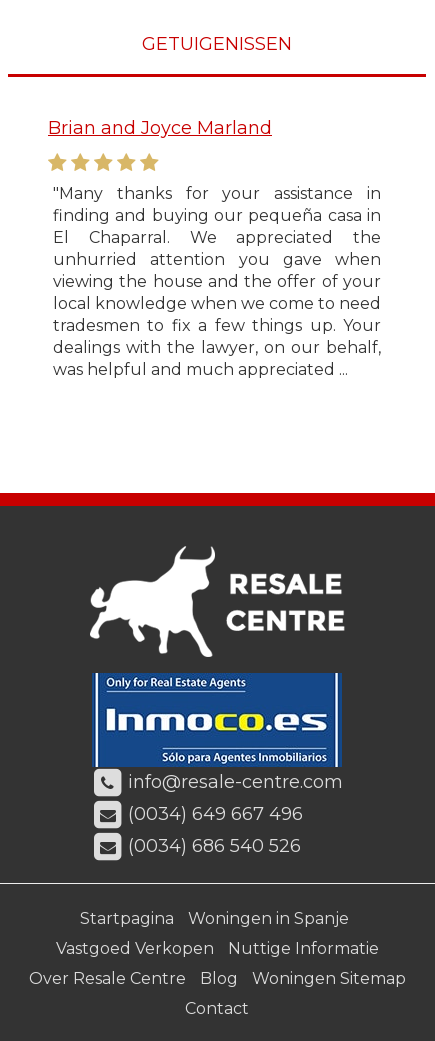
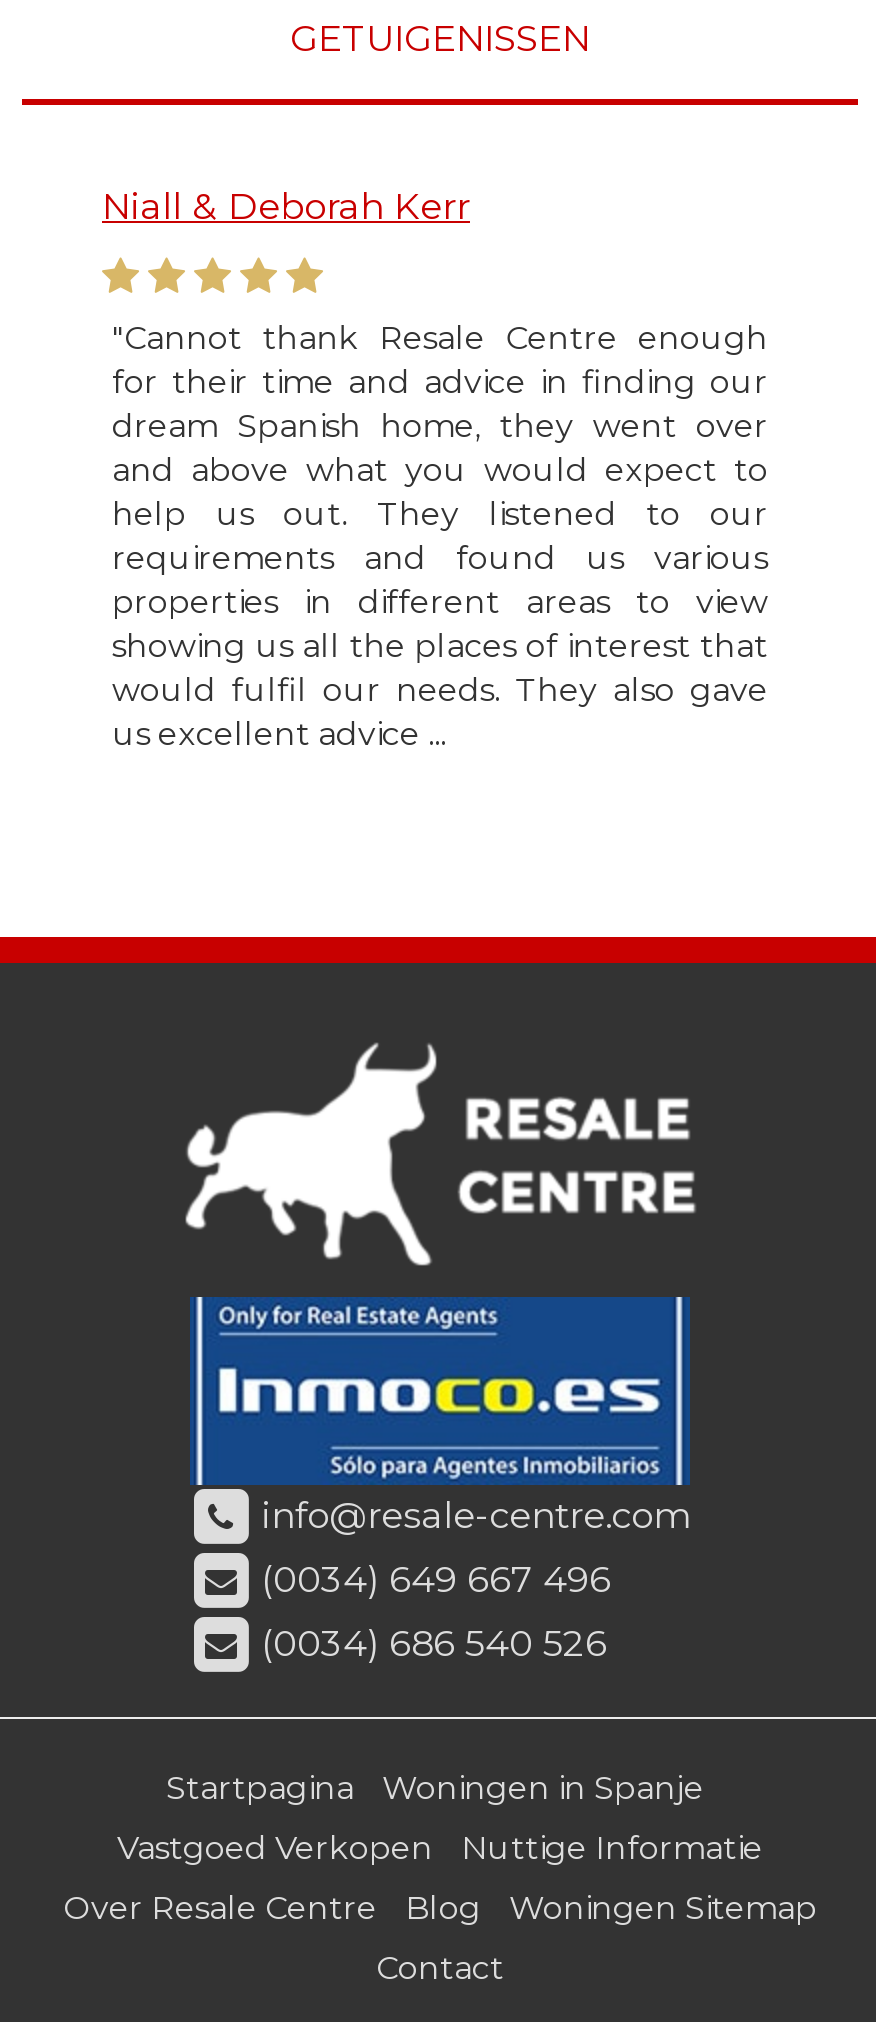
[48,117,272,139] Brian and Joyce Marland -> [102,185,470,229] Niall & Deborah Kerr
[53,184,381,379] "Many thanks for your assistance in | finding and buying our pequeña casa in | El Chaparral. We appreciated the | unhurried attention you gave when | viewing the house and the offer of your | local knowledge when we come to need | tradesmen to fix a few things up. Your | dealings with the lawyer, on our behalf, | was helpful and much appreciated ... -> [112,319,768,753] "Cannot thank Resale Centre enough | for their time and advice in finding our | dream Spanish home, they went over | and above what you would expect to | help us out. They listened to our | requirements and found us various | properties in different areas to view | showing us all the places of interest that | would fulfil our needs. They also gave | us excellent advice ...

